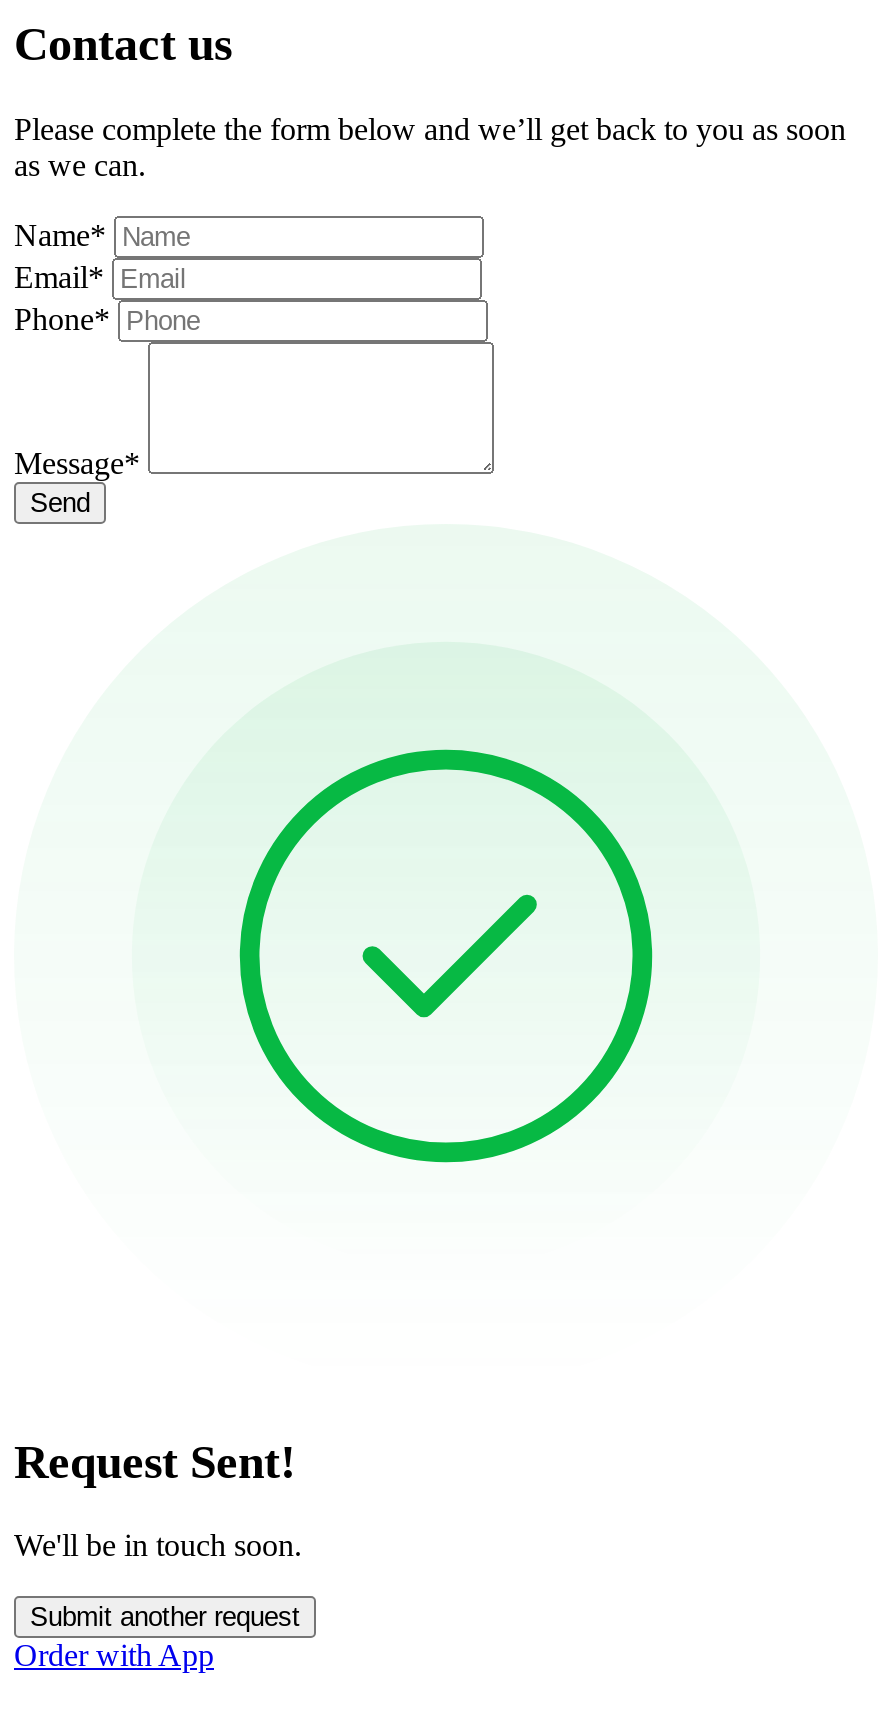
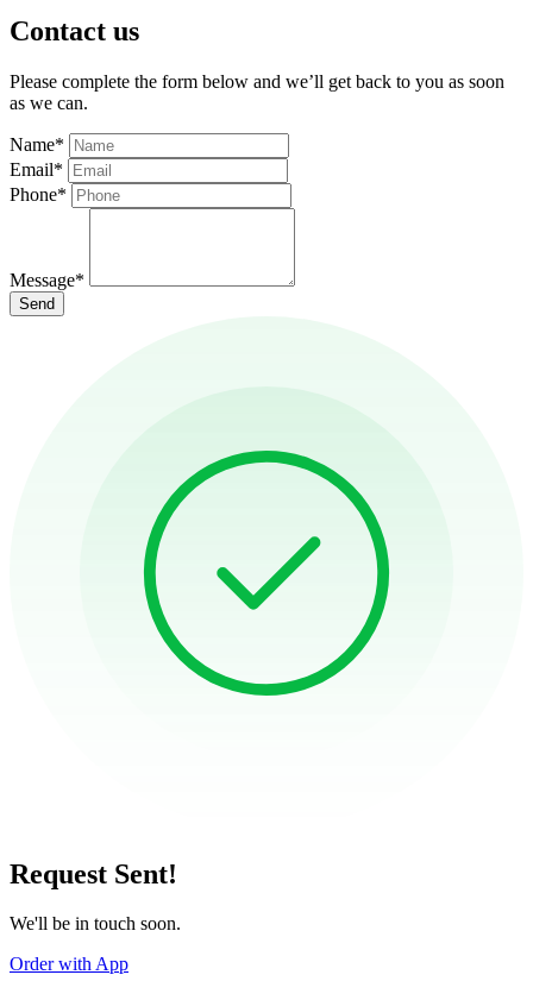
[30,1603,300,1633] Submit another request -> none

